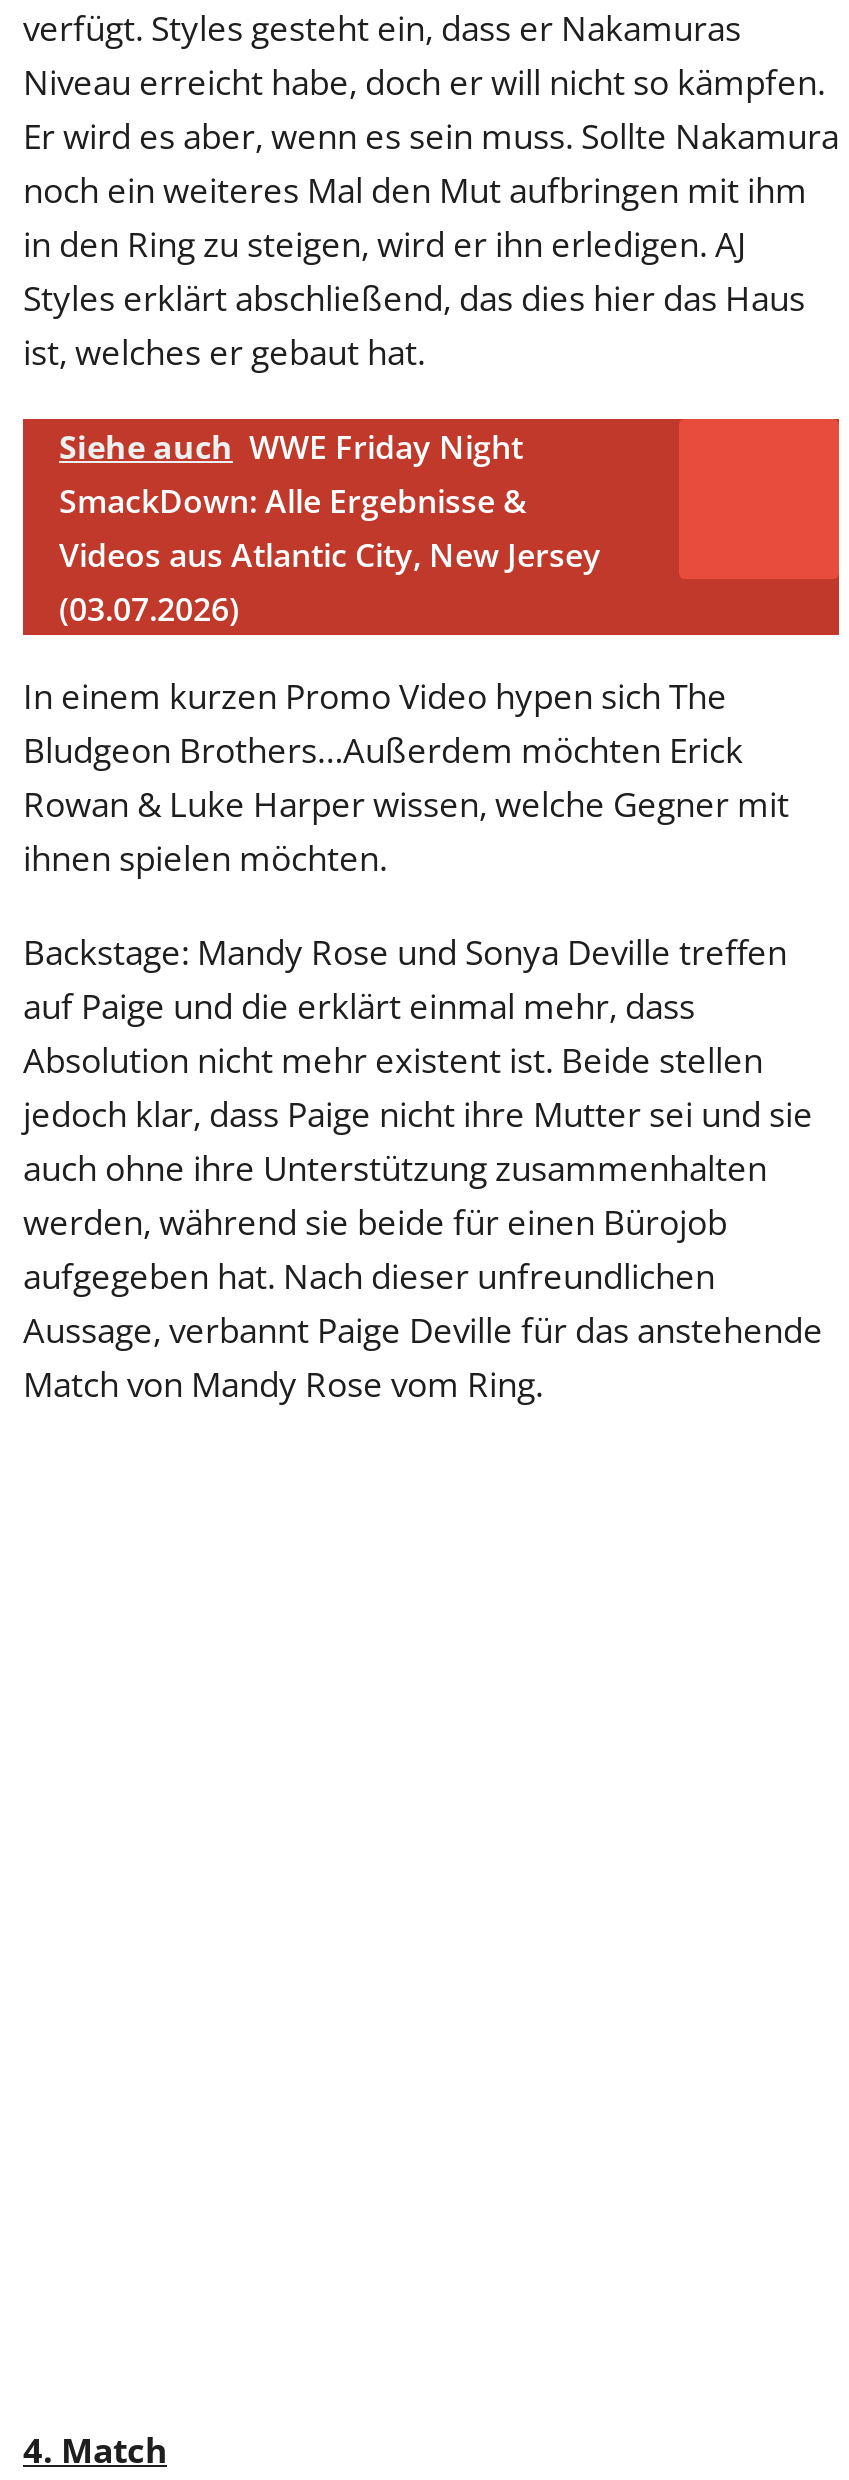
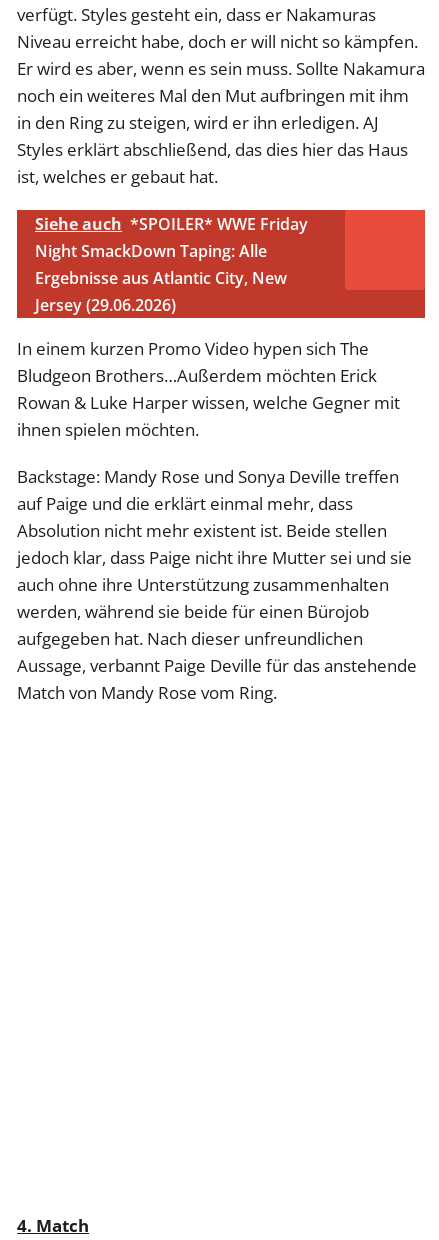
[59,425,601,631] Siehe auch WWE Friday Night | SmackDown: Alle Ergebnisse & | Videos aus Atlantic City, New Jersey | (03.07.2026) -> [35,213,308,316] Siehe auch *SPOILER* WWE Friday | Night SmackDown Taping: Alle | Ergebnisse aus Atlantic City, New | Jersey (29.06.2026)

